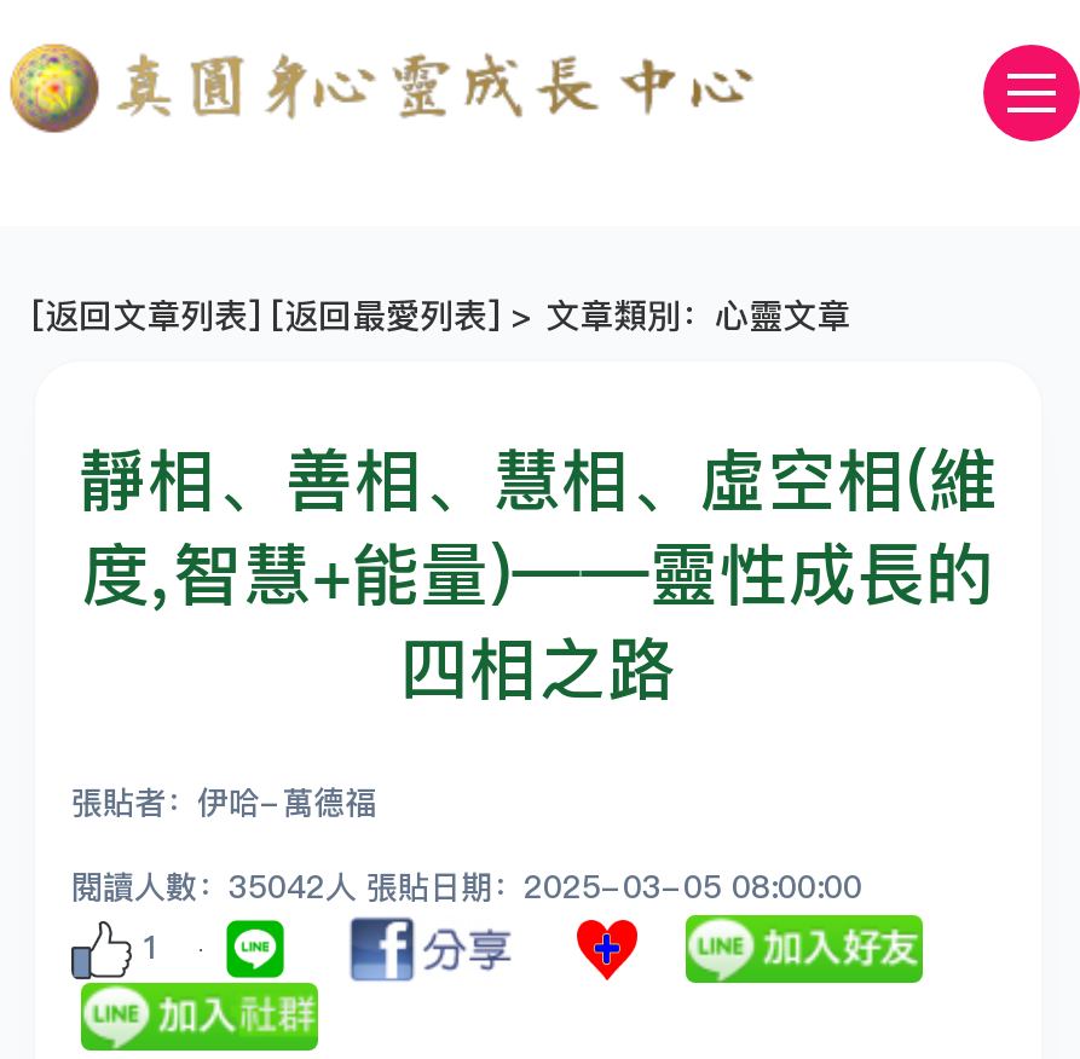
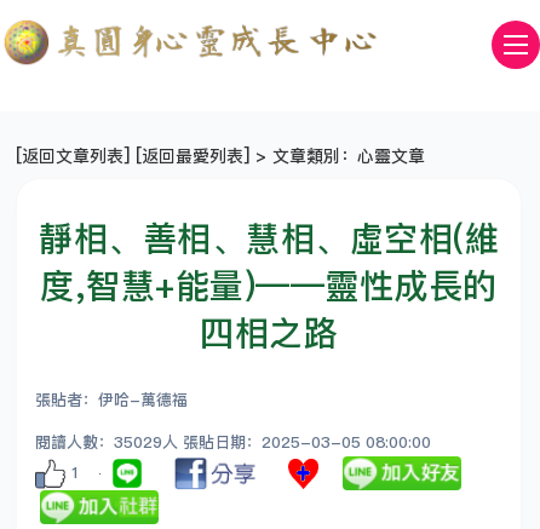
[71,864,862,908] 閱讀人數：35042人 張貼日期：2025-03-05 08:00:00 -> [35,431,431,453] 閱讀人數：35029人 張貼日期：2025-03-05 08:00:00

